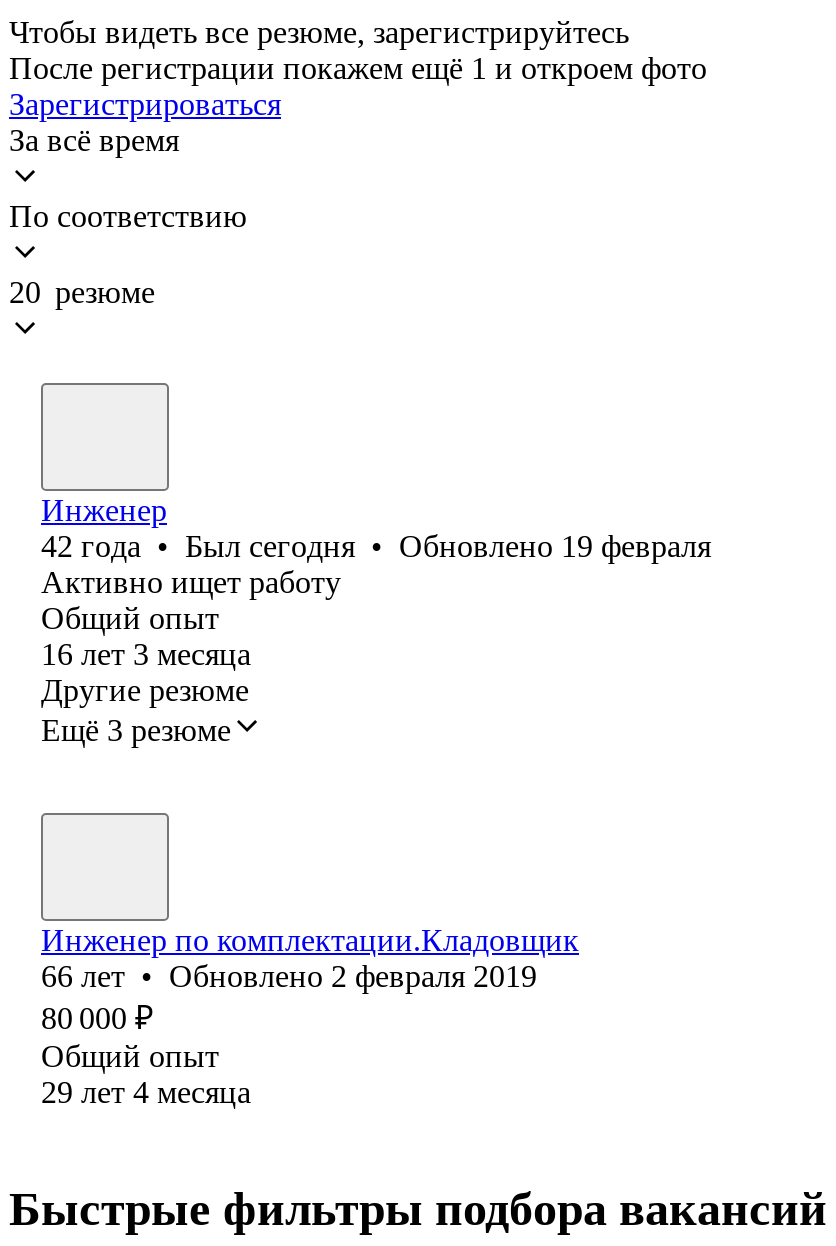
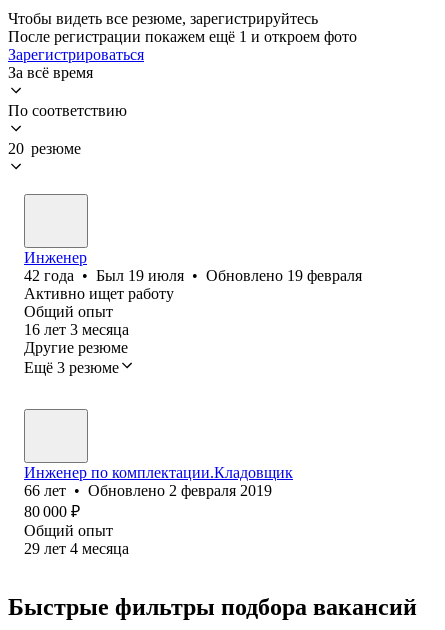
[41,529,711,563] 42 года • Был сегодня • Обновлено 19 февраля -> [24,267,362,284] 42 года • Был 19 июля • Обновлено 19 февраля

